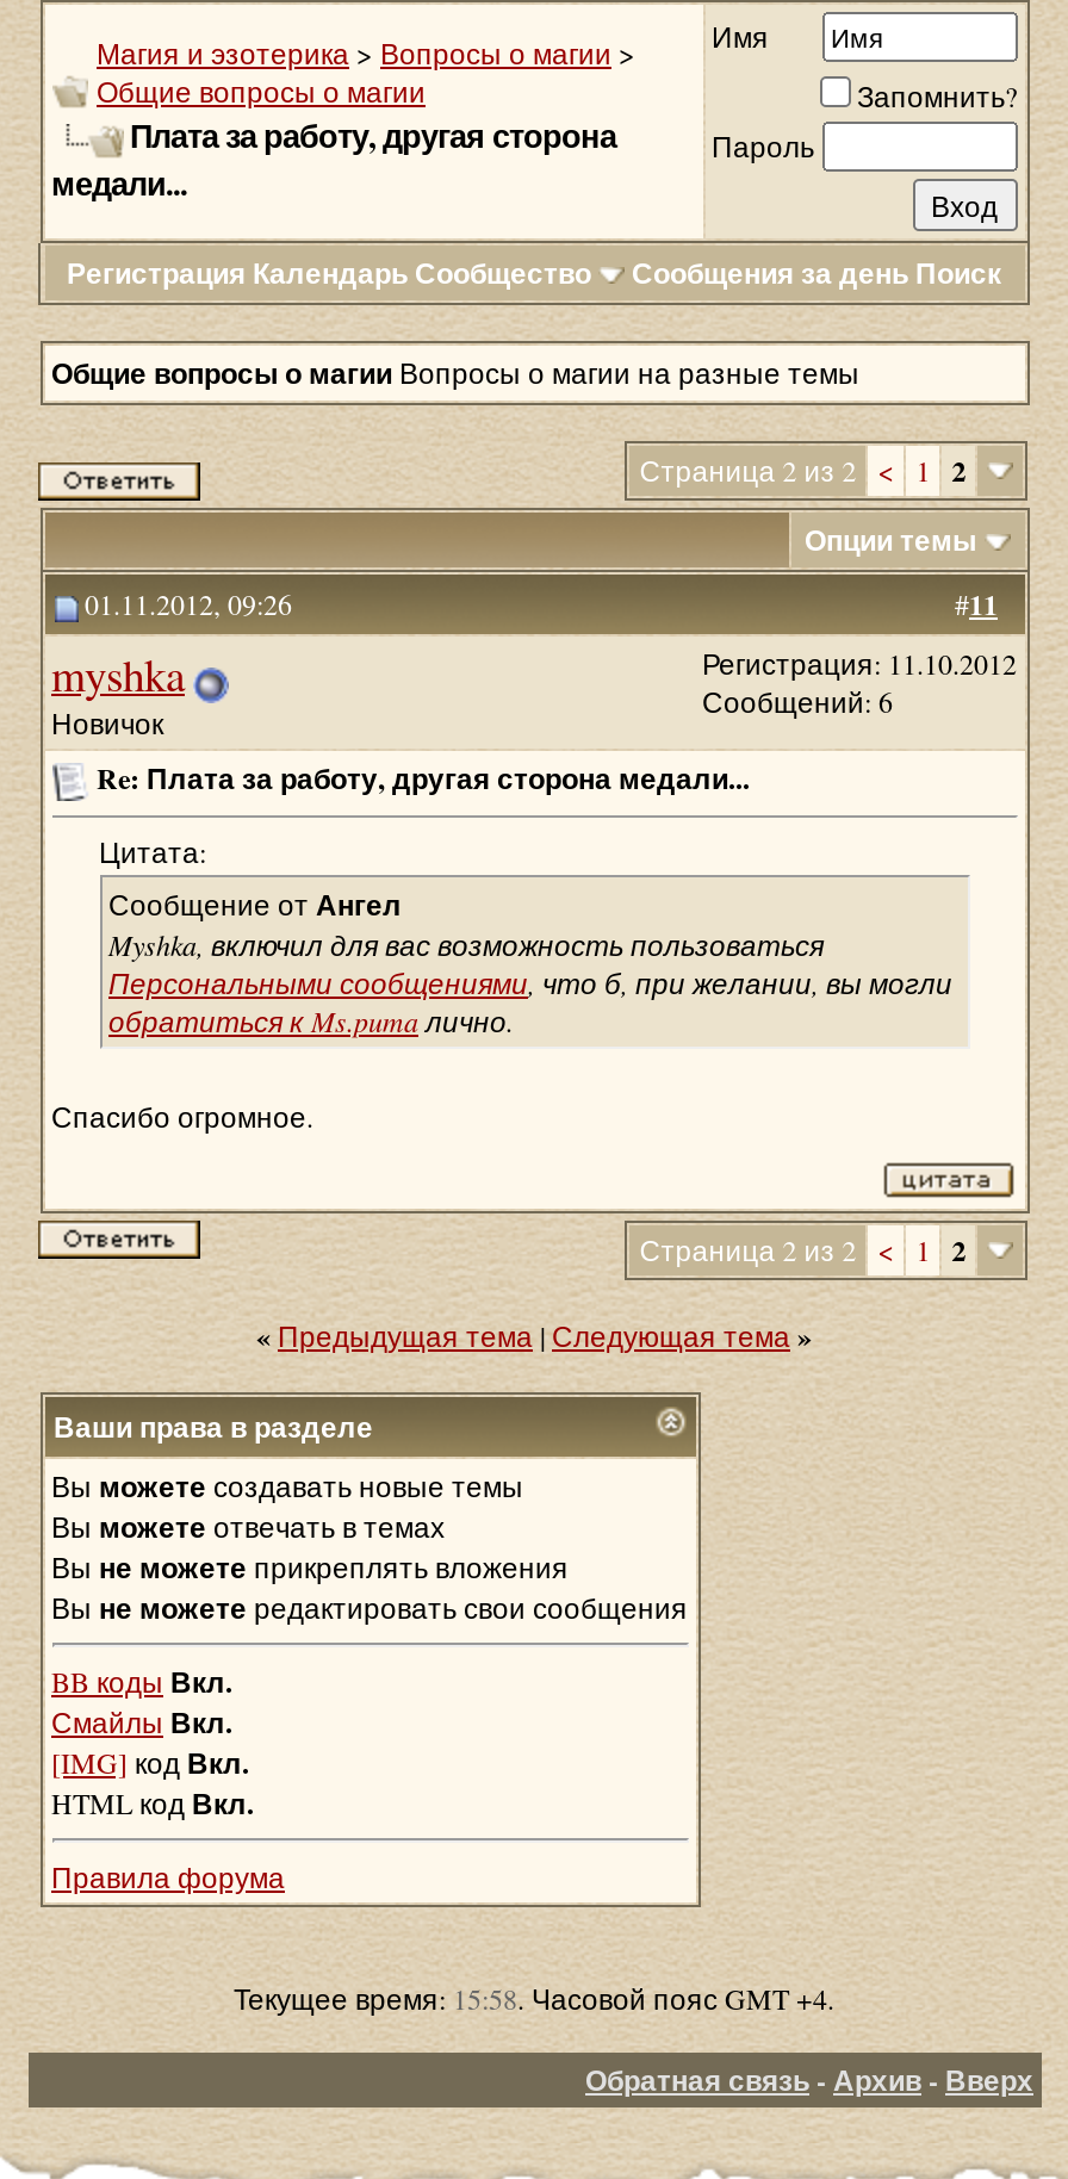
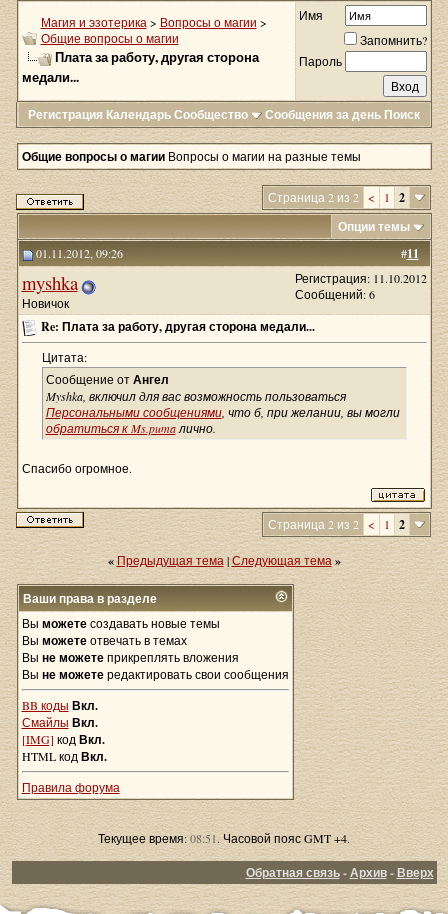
[234,1979,834,2017] Текущее время: 15:58. Часовой пояс GMT +4. -> [98,830,350,846] Текущее время: 08:51. Часовой пояс GMT +4.

